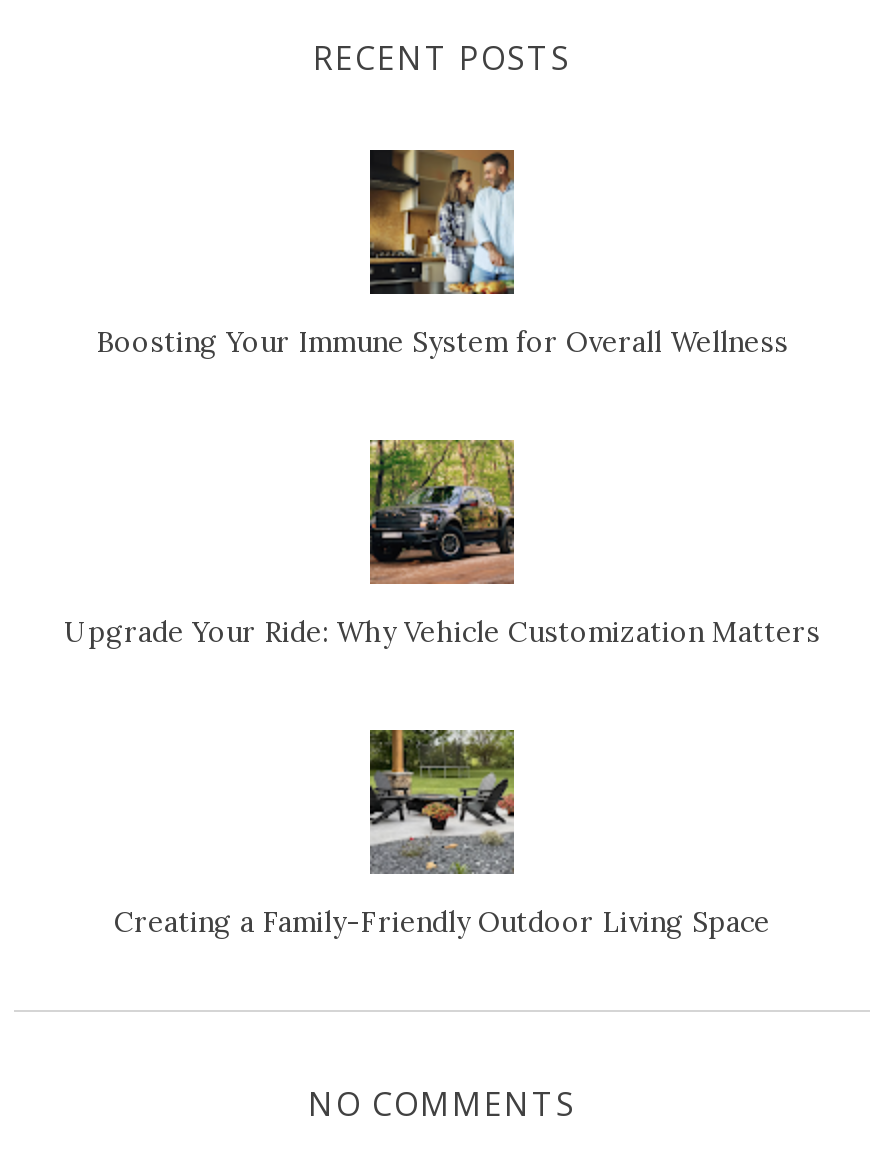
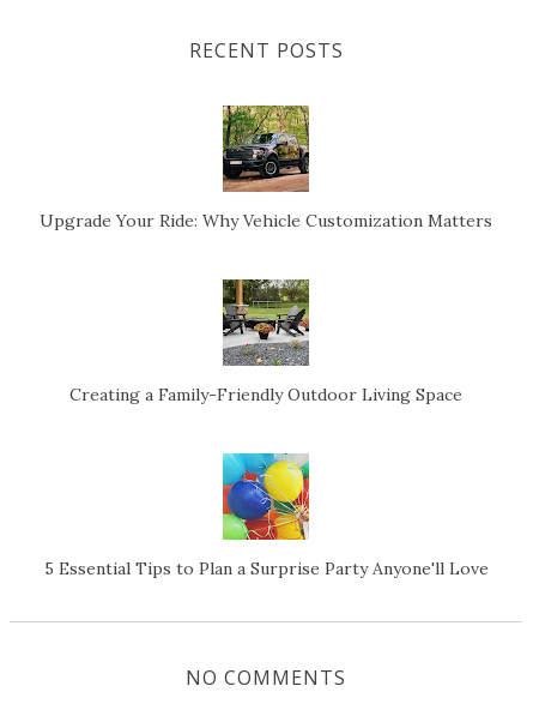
[96,148,788,359] [image] | Boosting Your Immune System for Overall Wellness -> none
moved [64,436,820,939] -> [40,103,492,405]: [image] | Upgrade Your Ride: Why Vehicle Customization Matters | Creating a Family-Friendly Outdoor Living Space
none -> [44,452,488,579] [image] | 5 Essential Tips to Plan a Surprise Party Anyone'll Love

